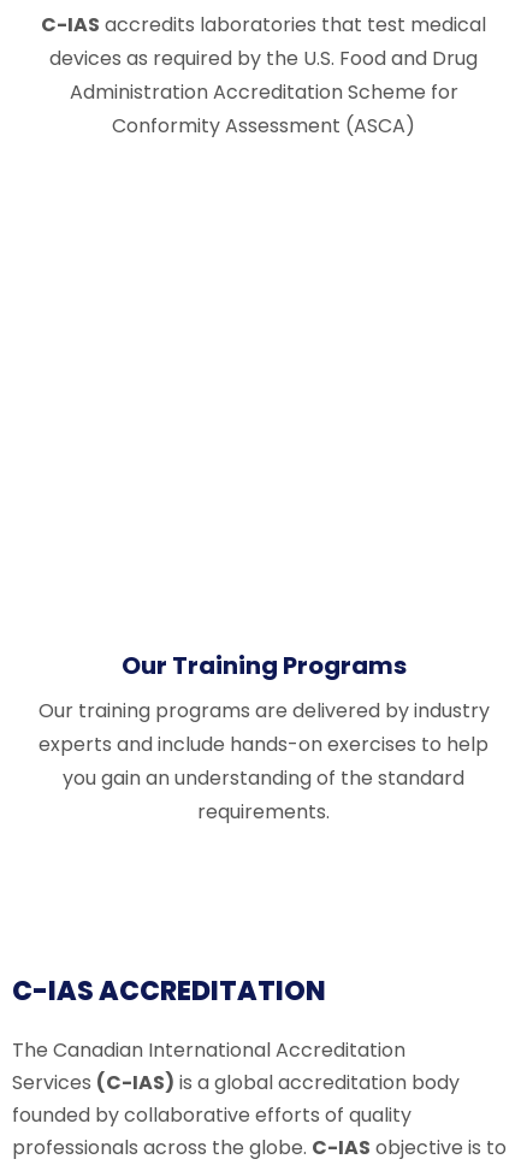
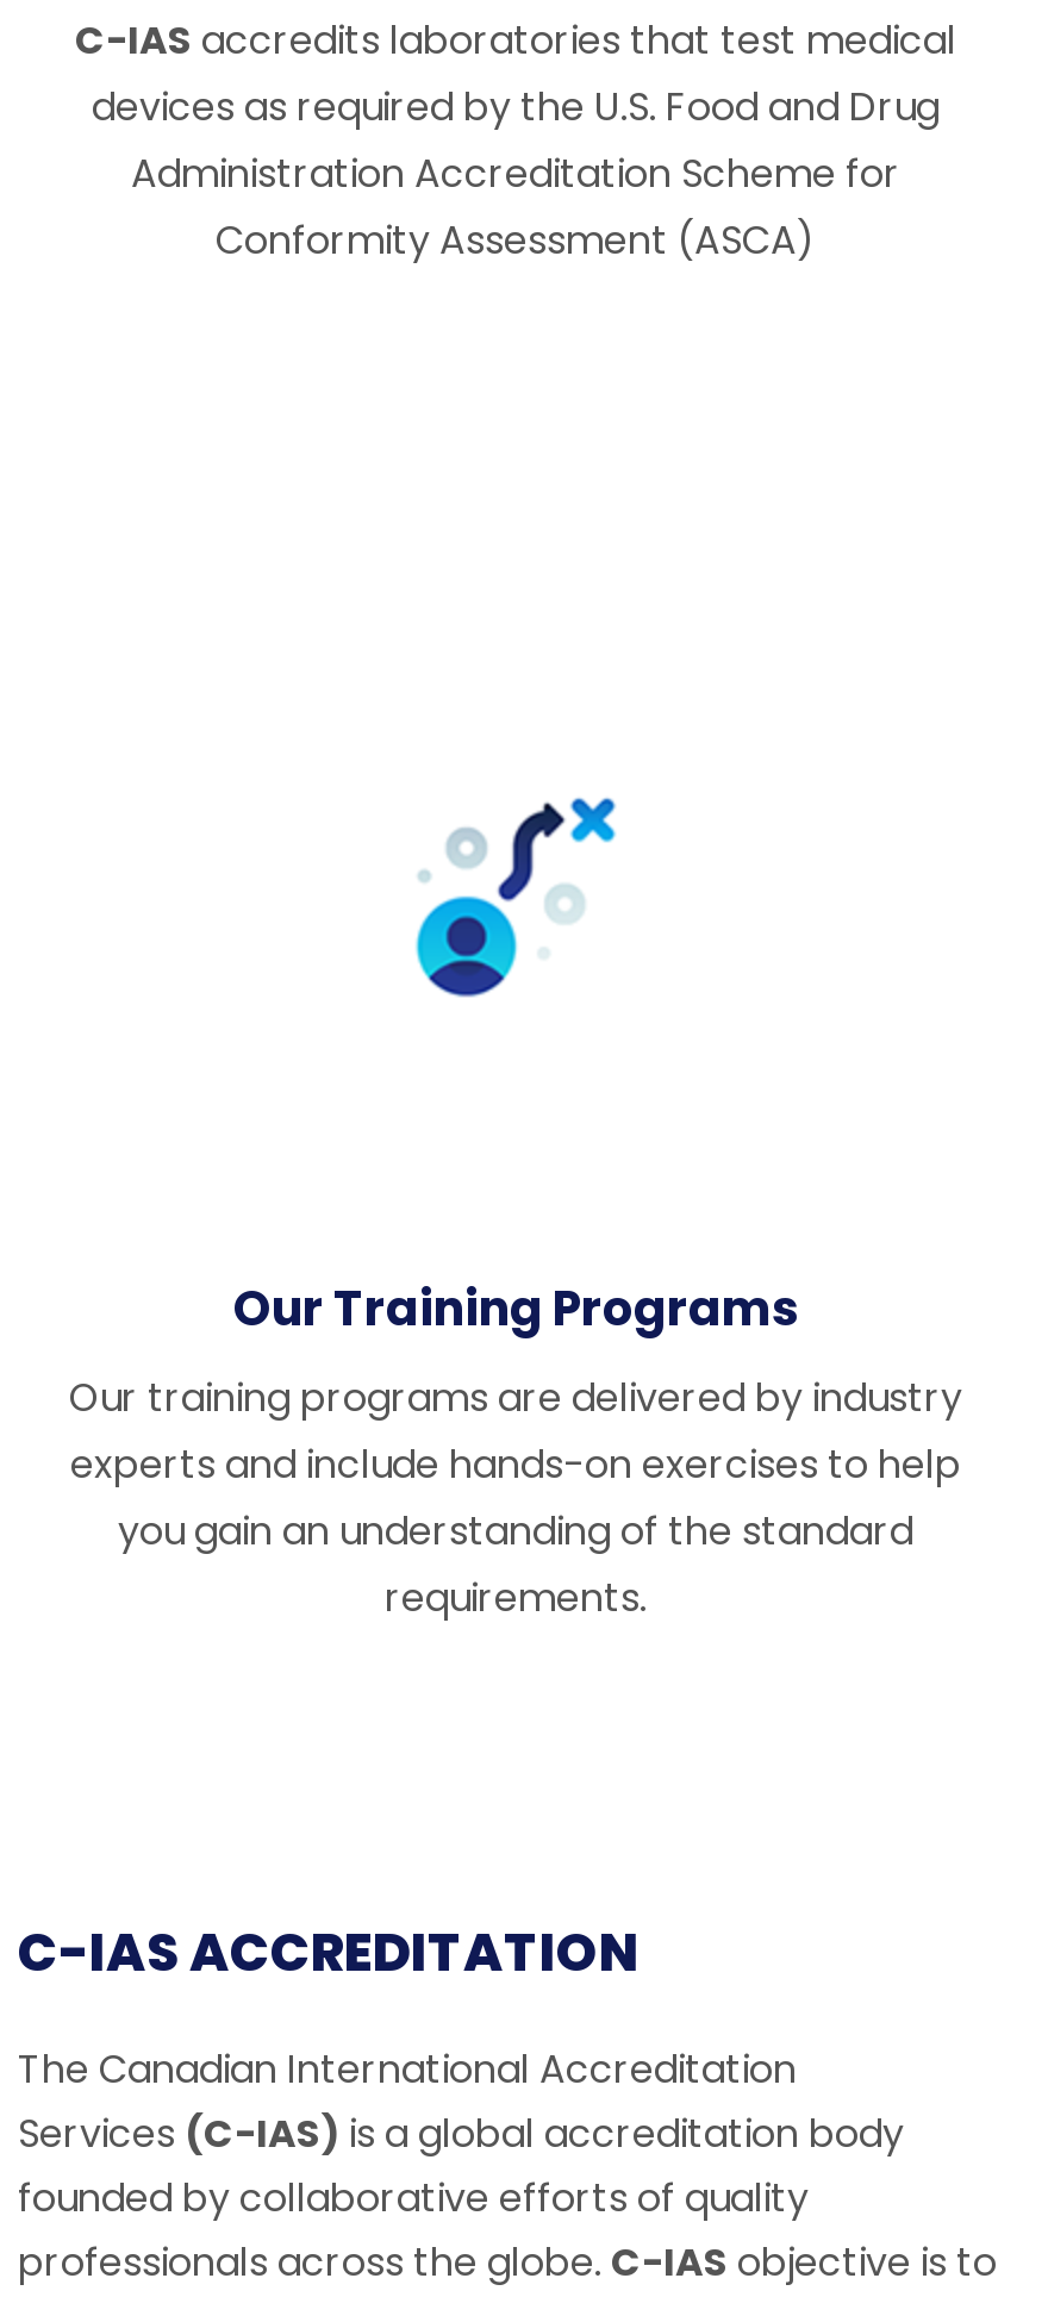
none -> [413,797,618,999] [image]

